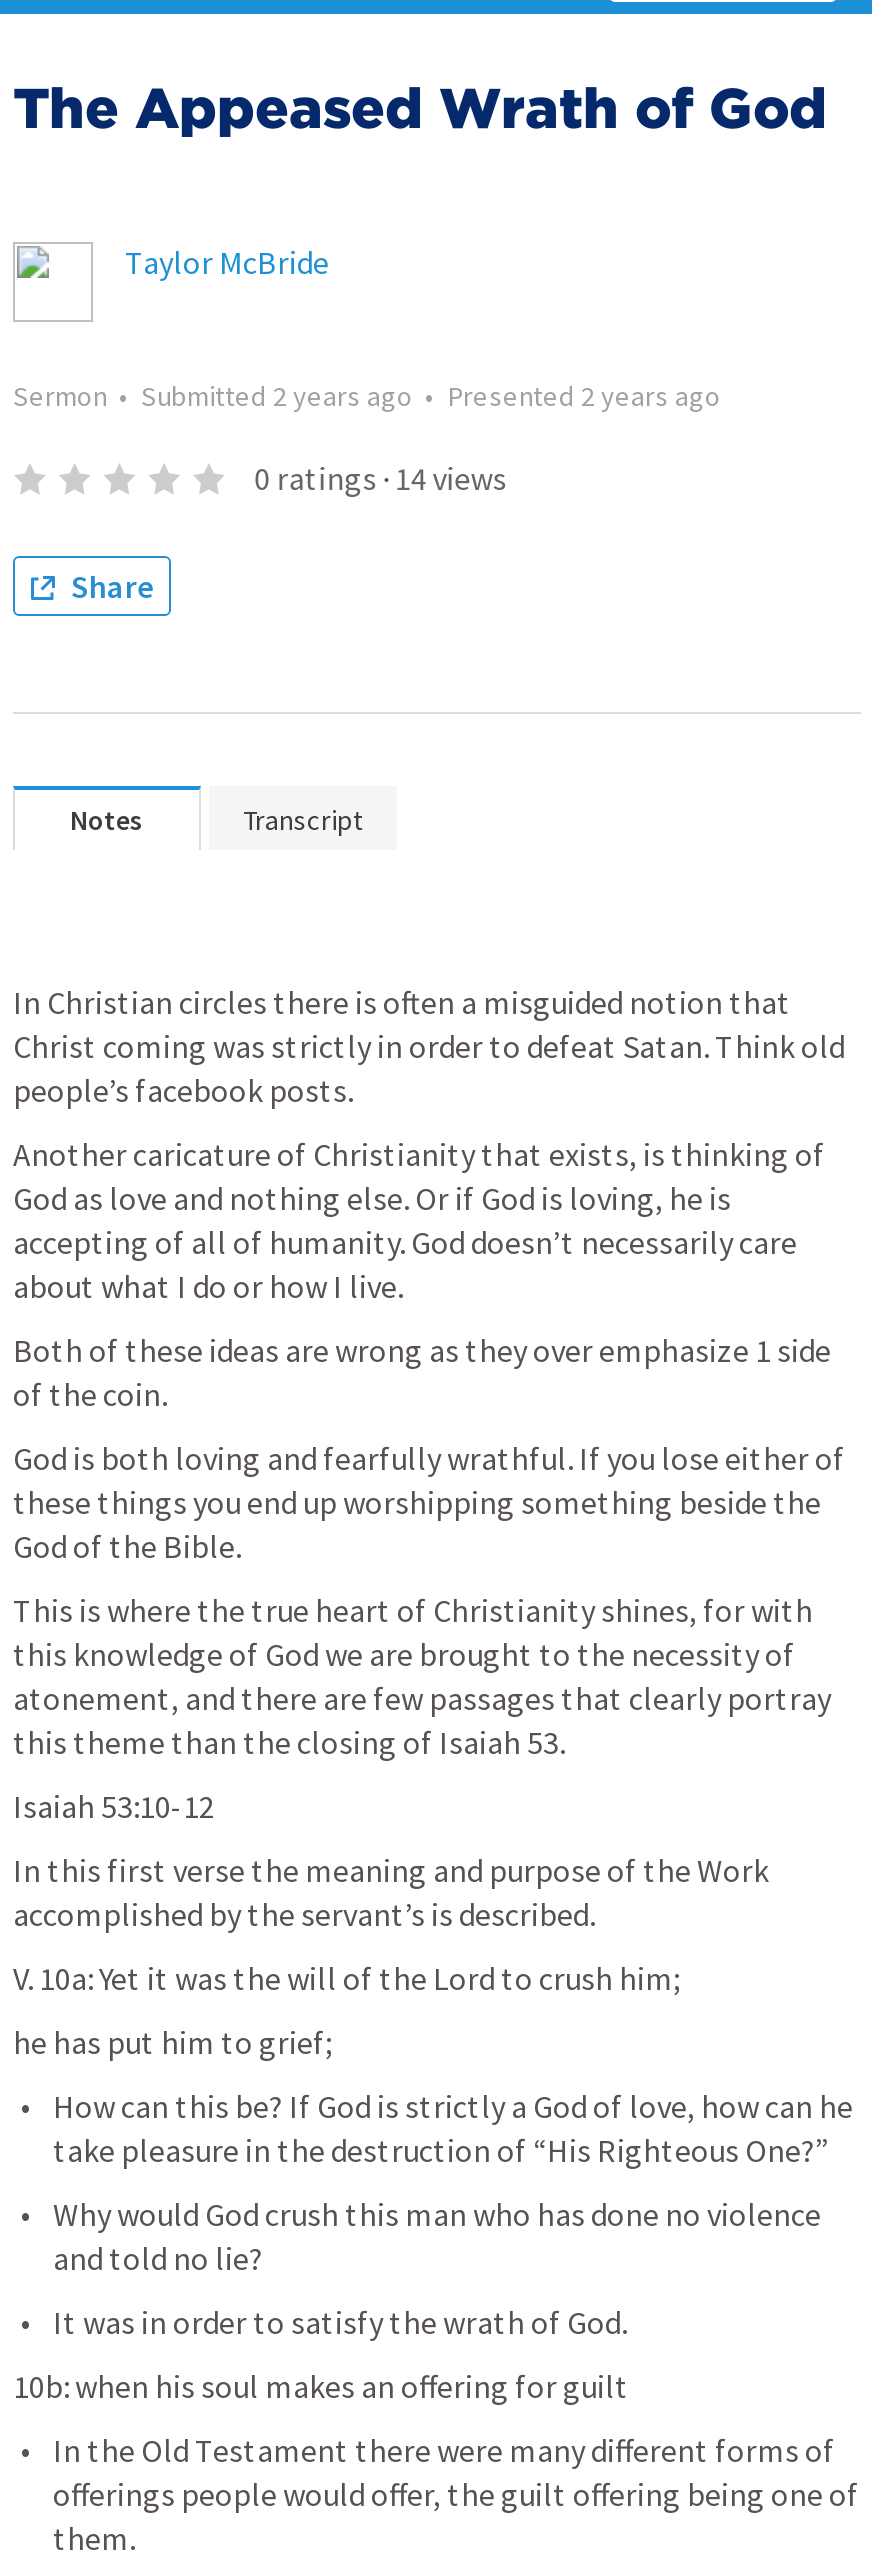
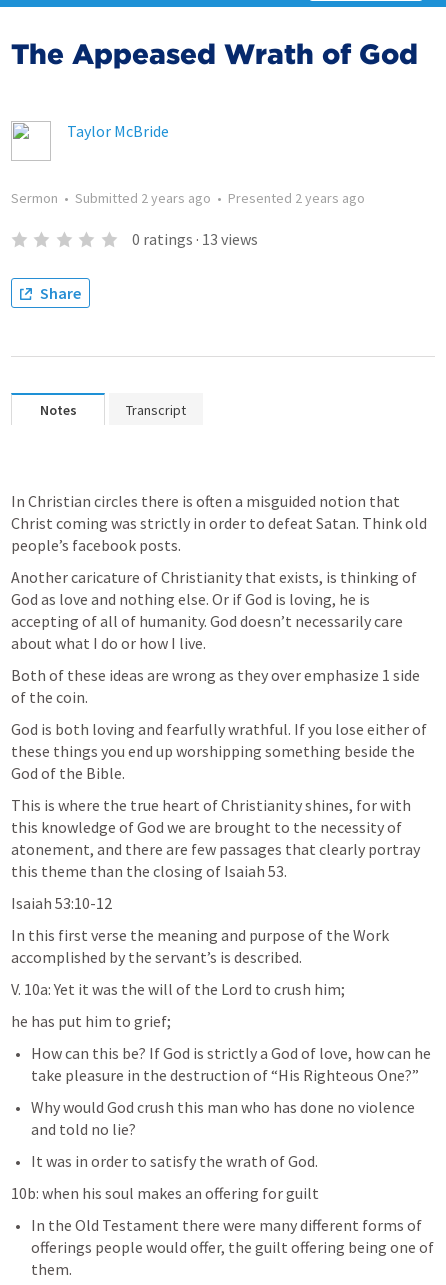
[254,458,506,498] 0 ratings · 14 views -> [132,229,258,249] 0 ratings · 13 views

